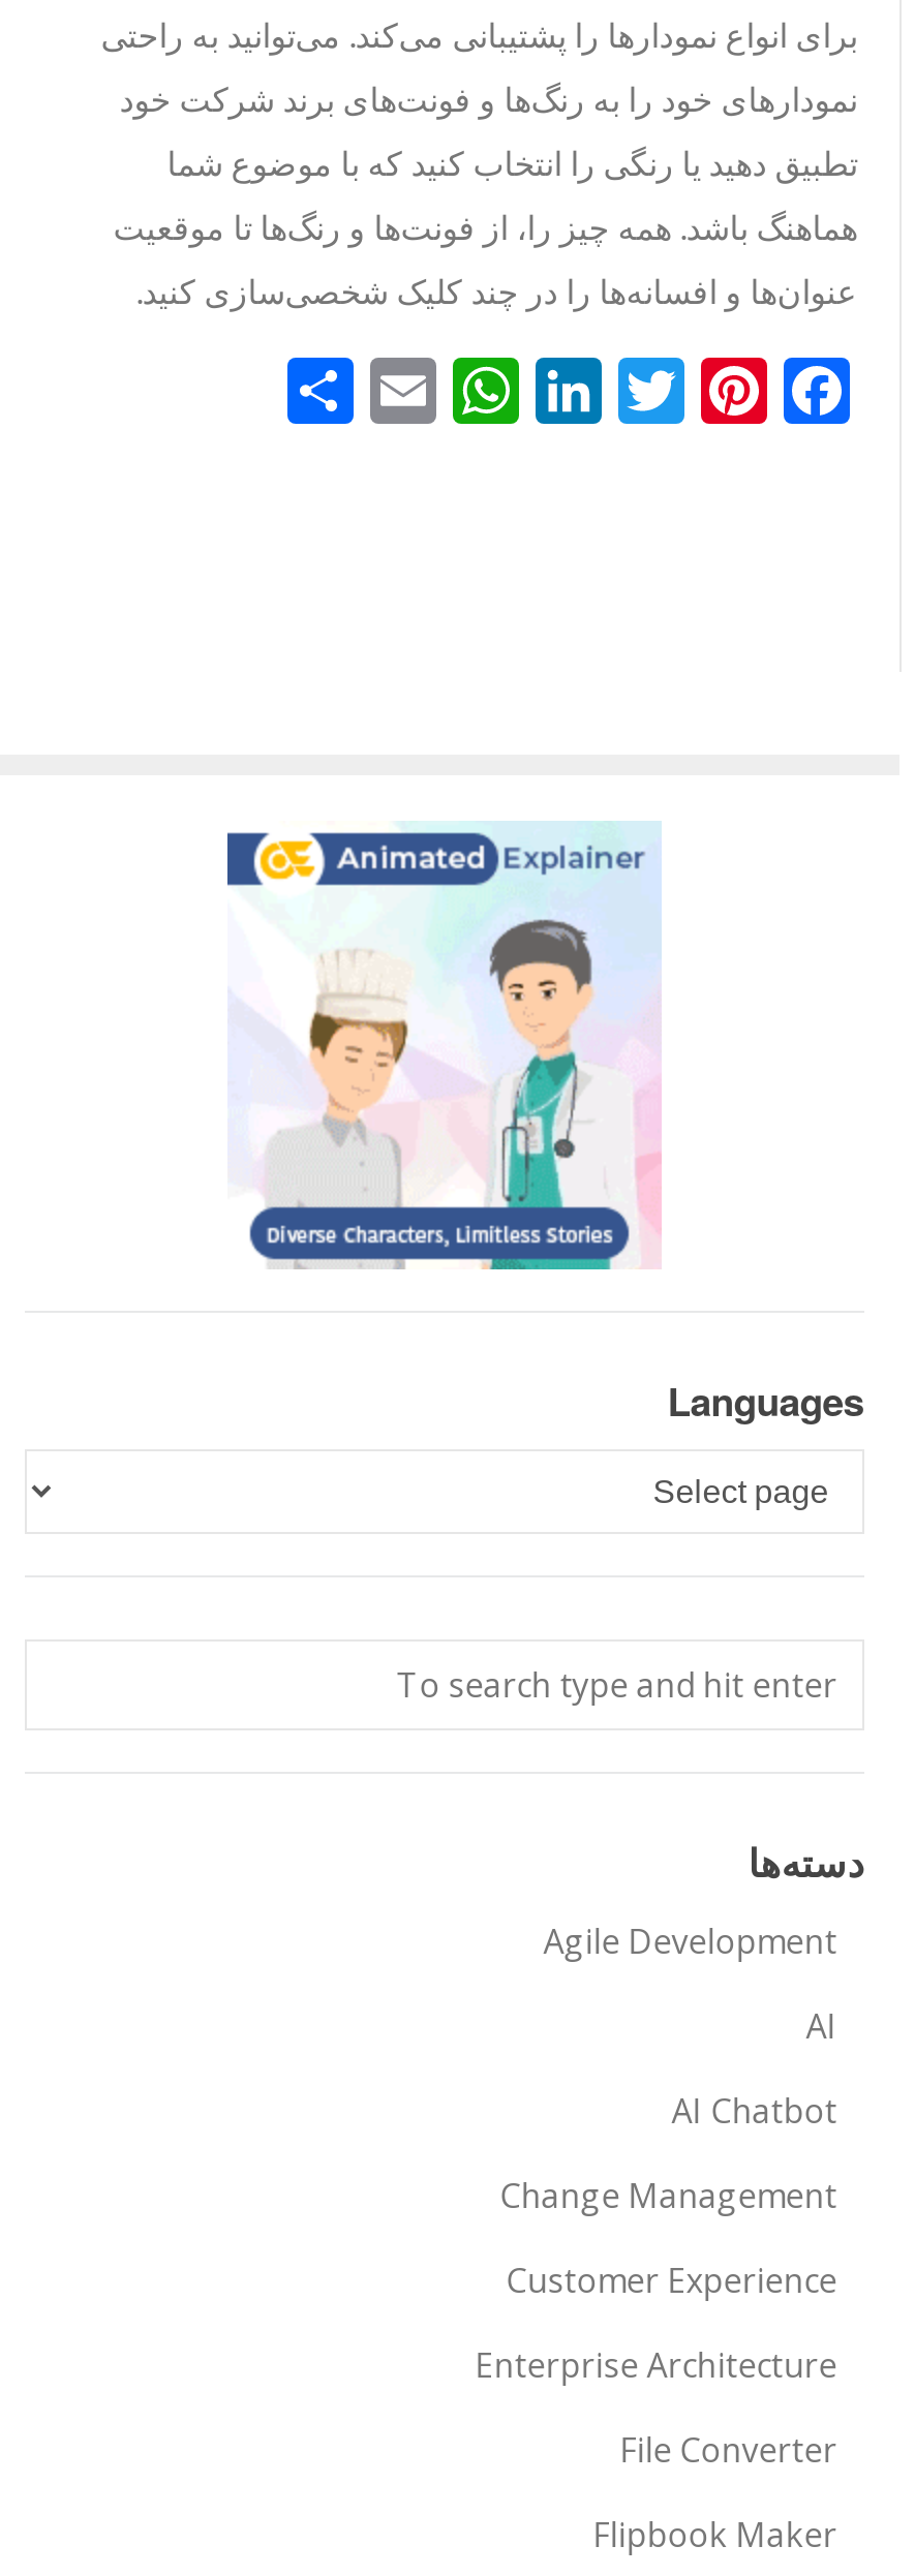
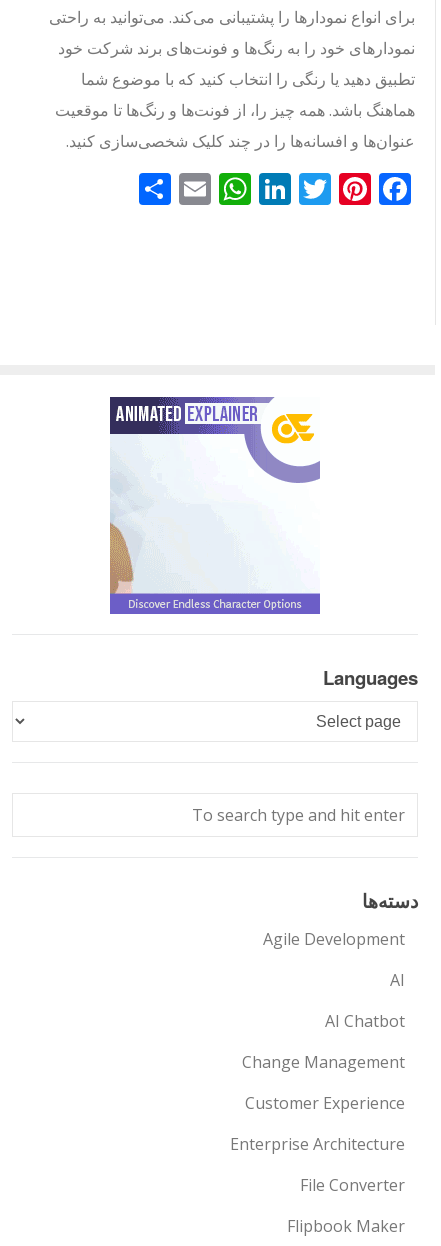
[225,821,662,1271] [image] -> [109,396,321,615] [image]

